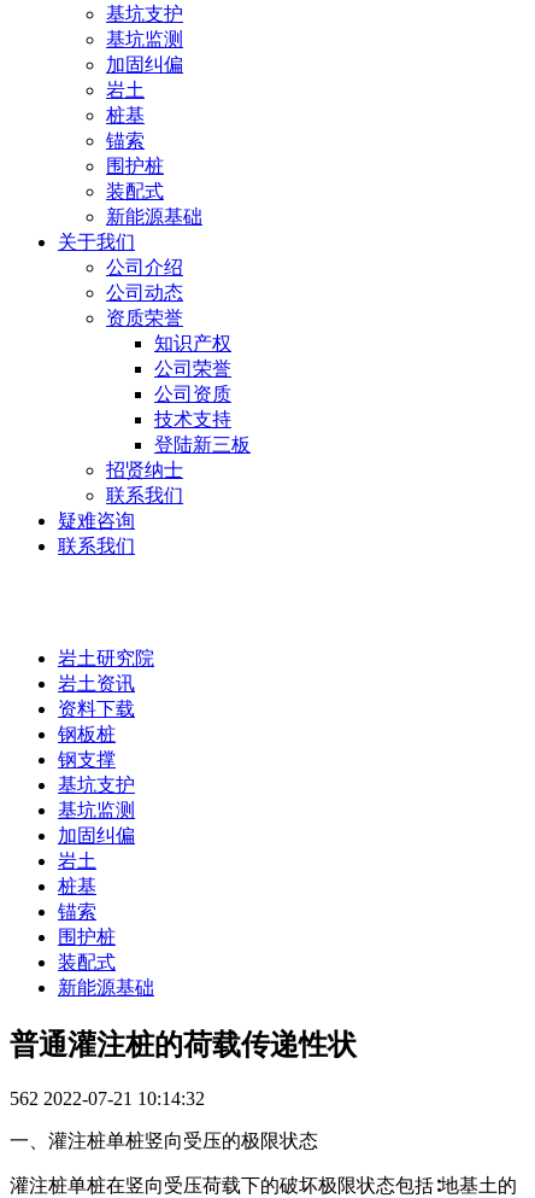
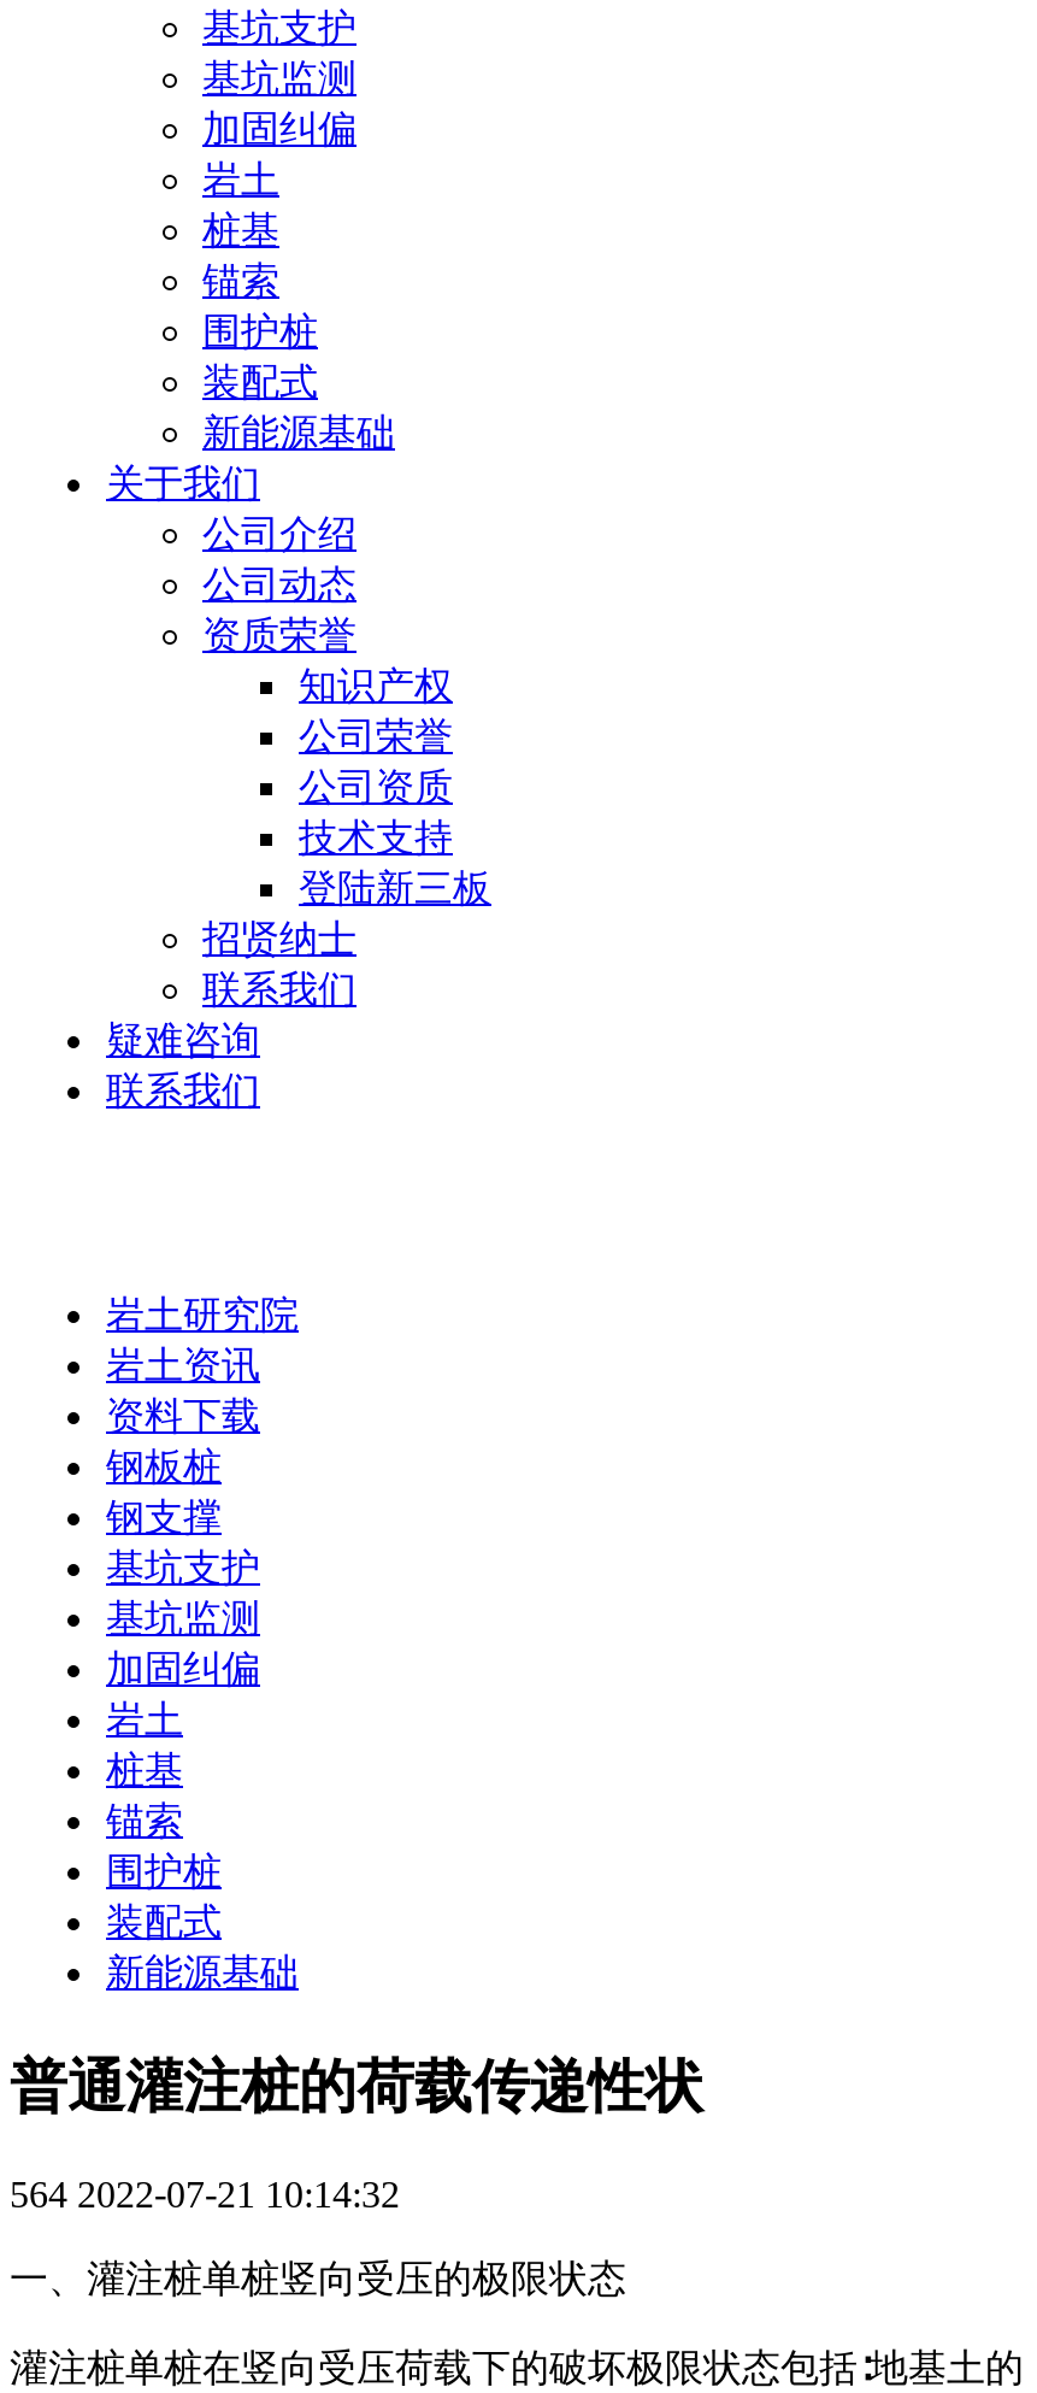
[10,1088,205,1108] 562 2022-07-21 10:14:32 -> [10,2173,400,2214] 564 2022-07-21 10:14:32

